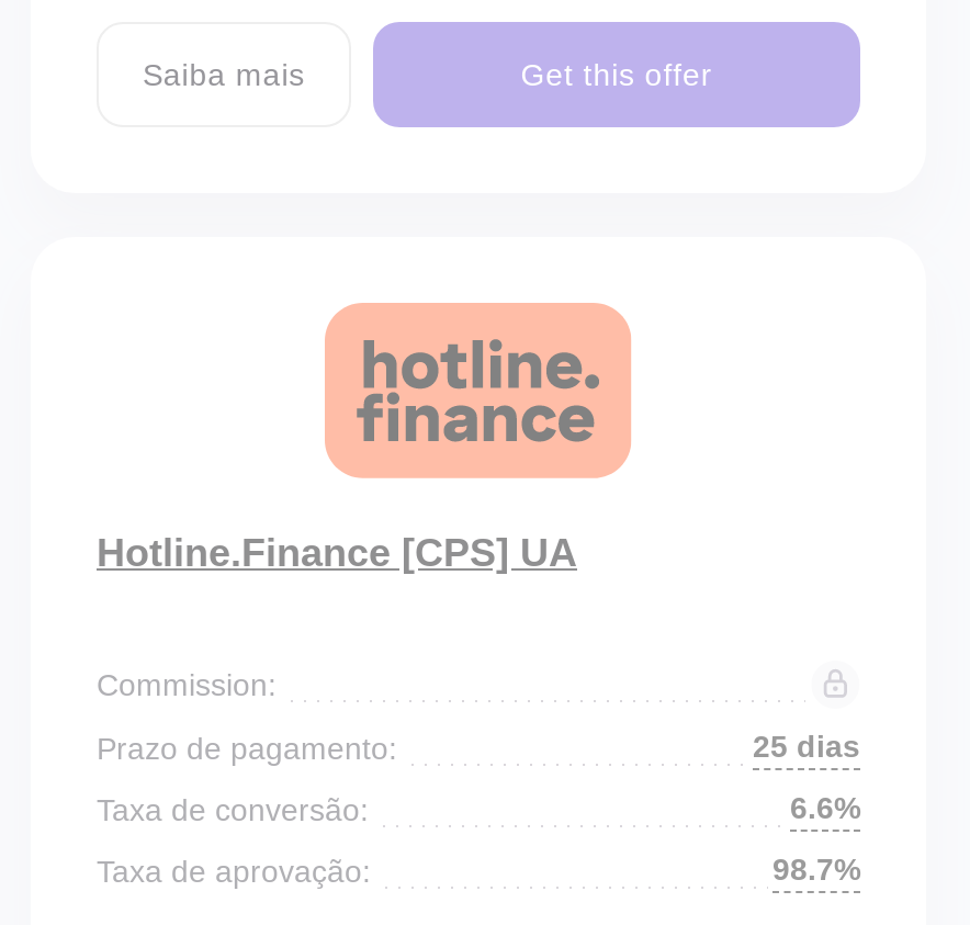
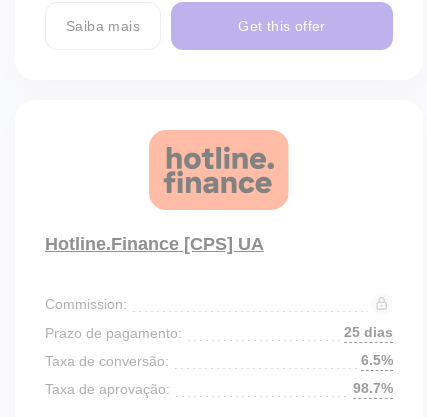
[790,790,860,825] 6.6% -> [361,352,393,368] 6.5%

